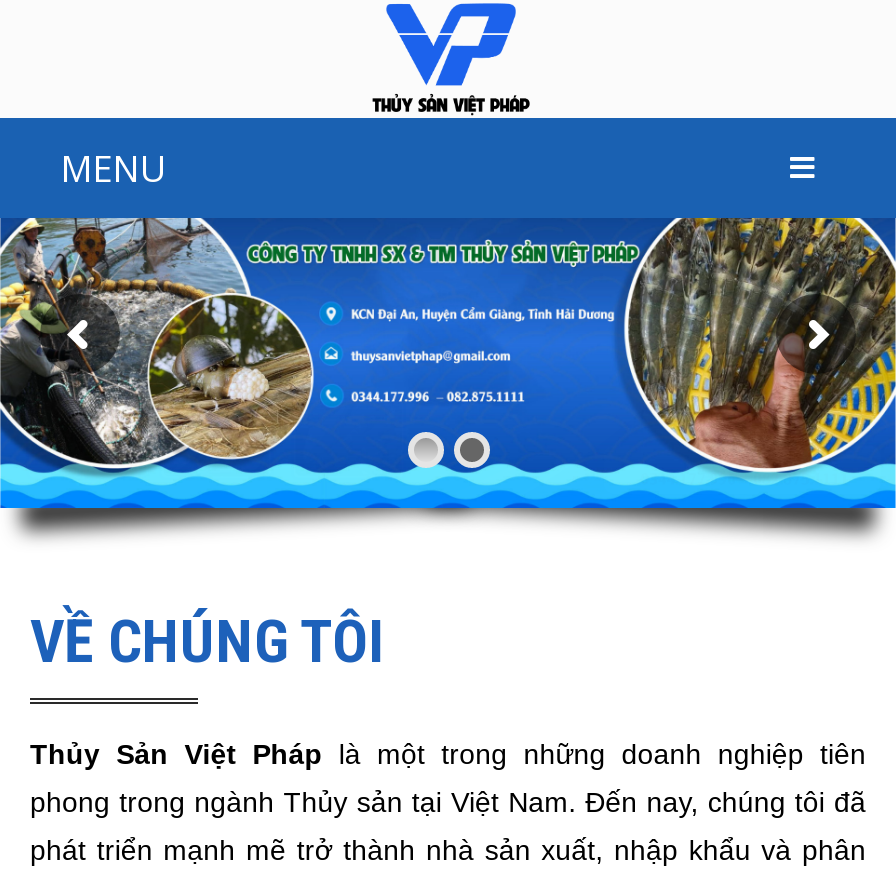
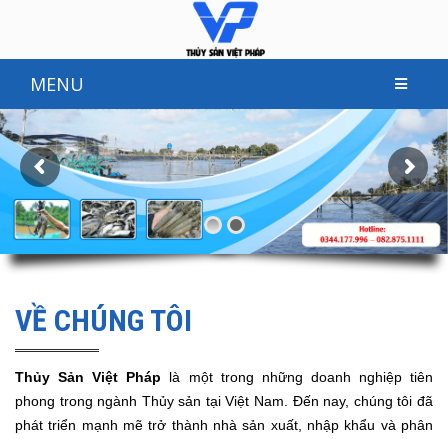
[6,216,890,510] [image] -> [3,108,445,255] [image]

